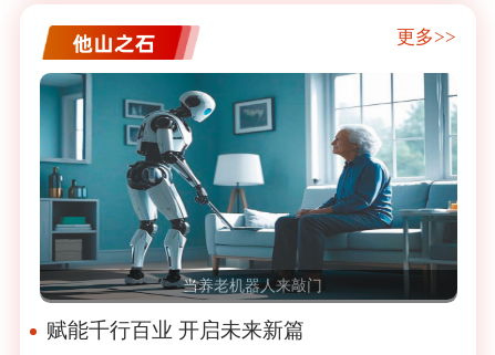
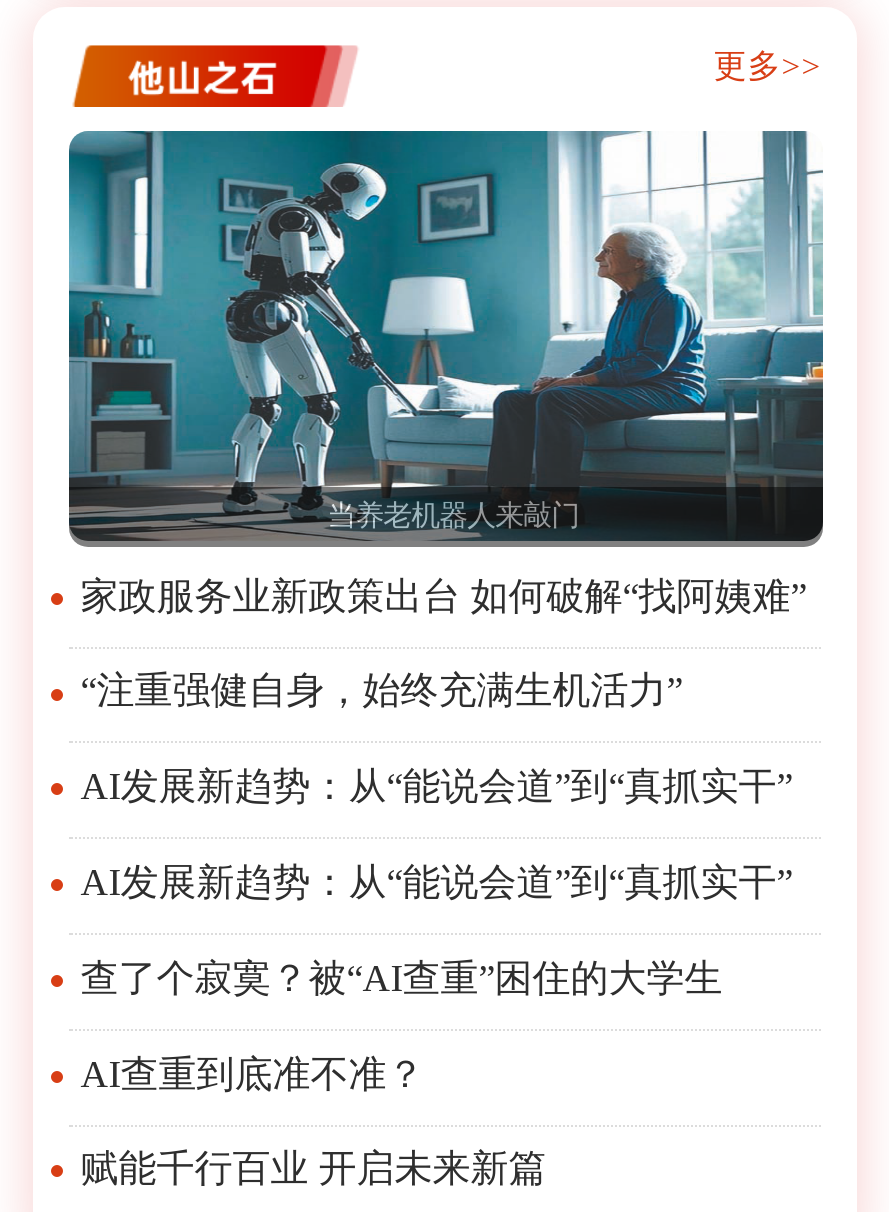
none -> [81,574,807,1094] 家政服务业新政策出台 如何破解“找阿姨难” | “注重强健自身，始终充满生机活力” | AI发展新趋势：从“能说会道”到“真抓实干” | AI发展新趋势：从“能说会道”到“真抓实干” | 查了个寂寞？被“AI查重”困住的大学生 | AI查重到底准不准？

